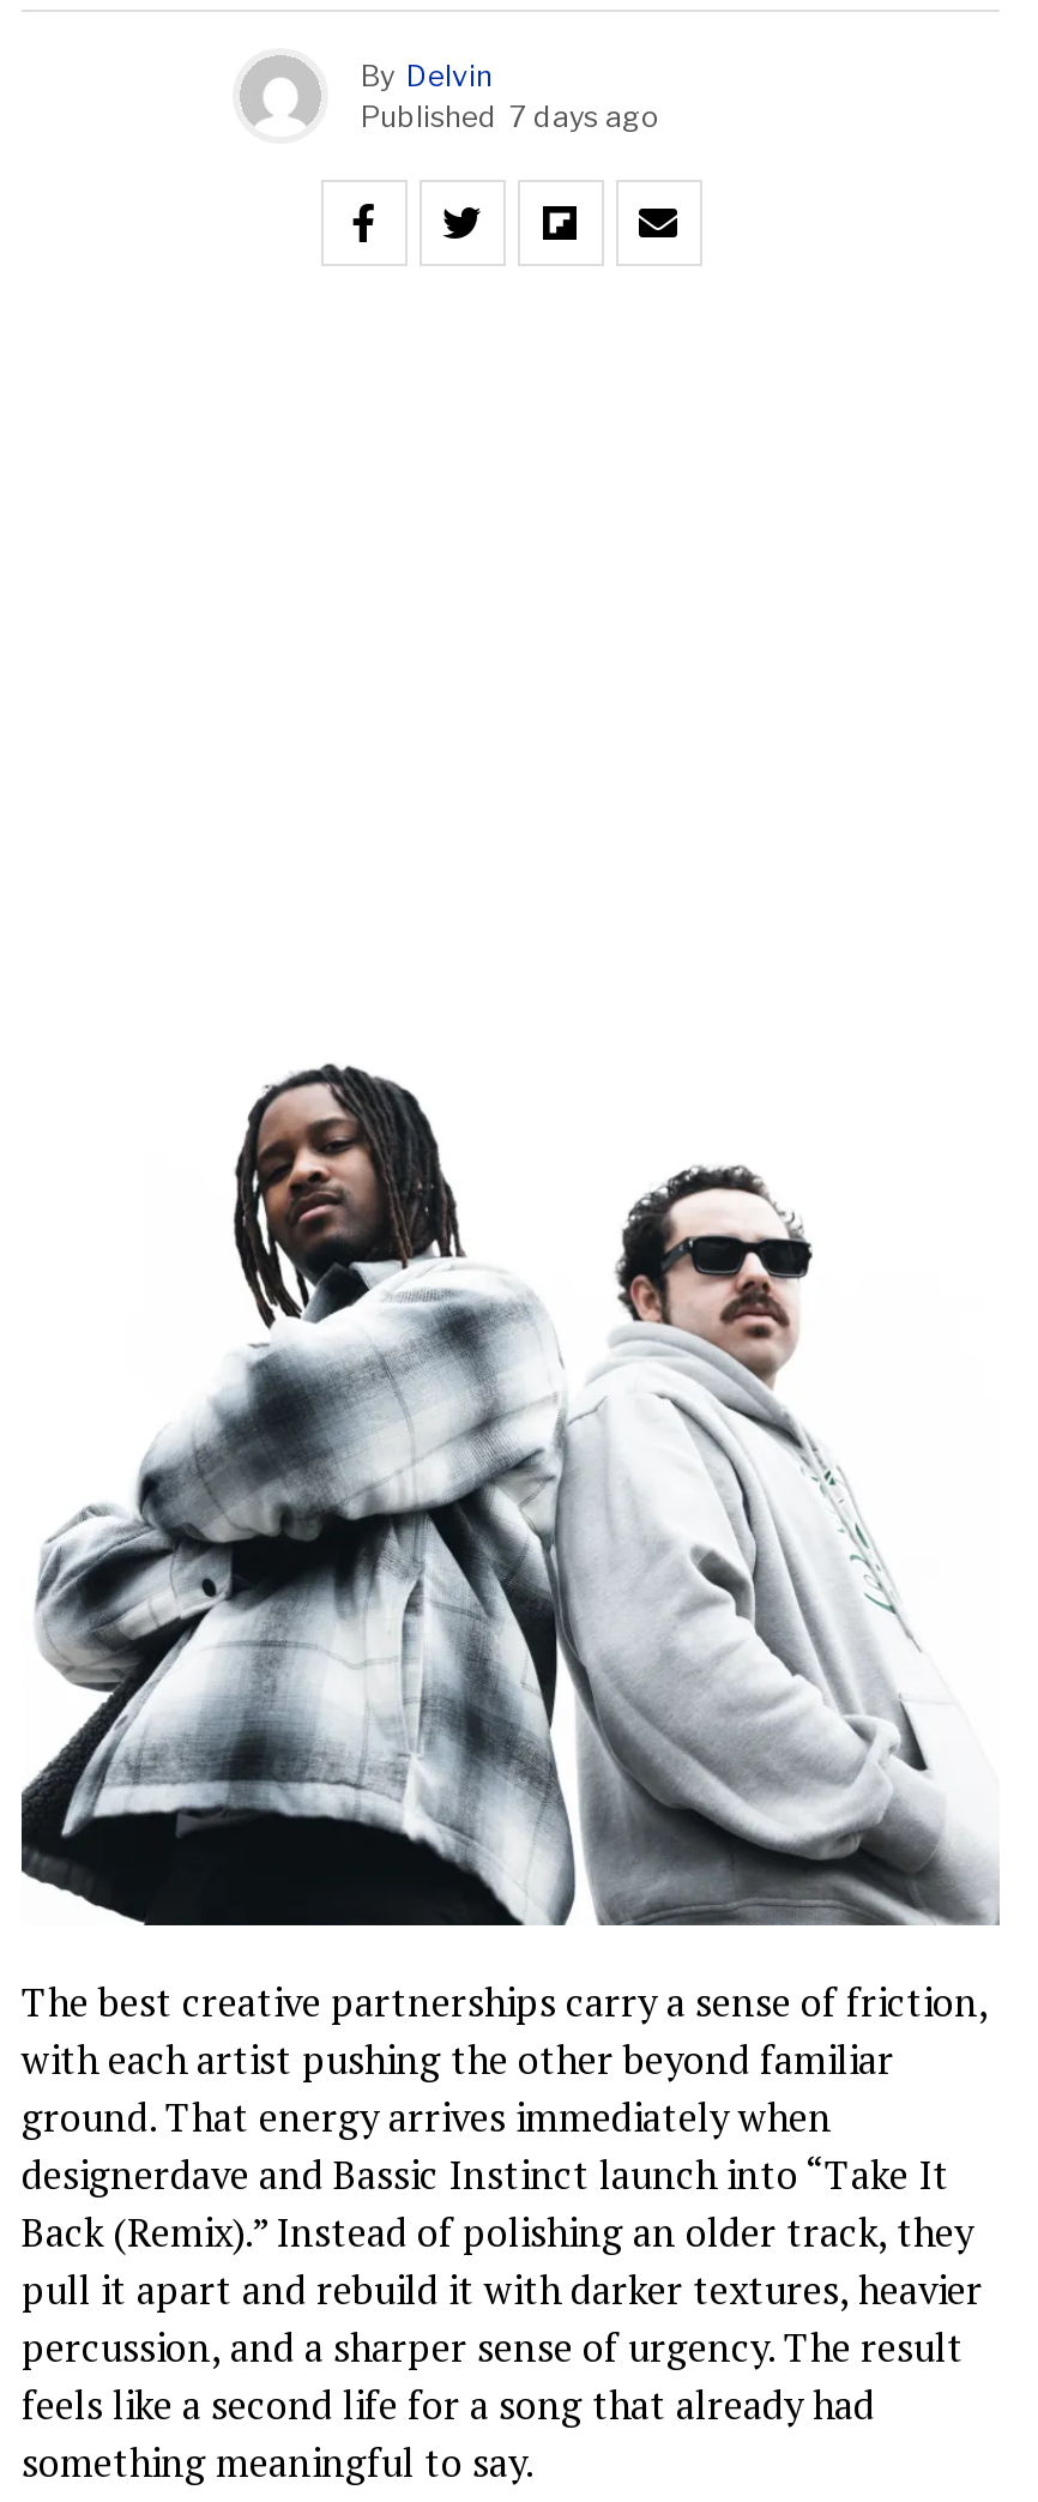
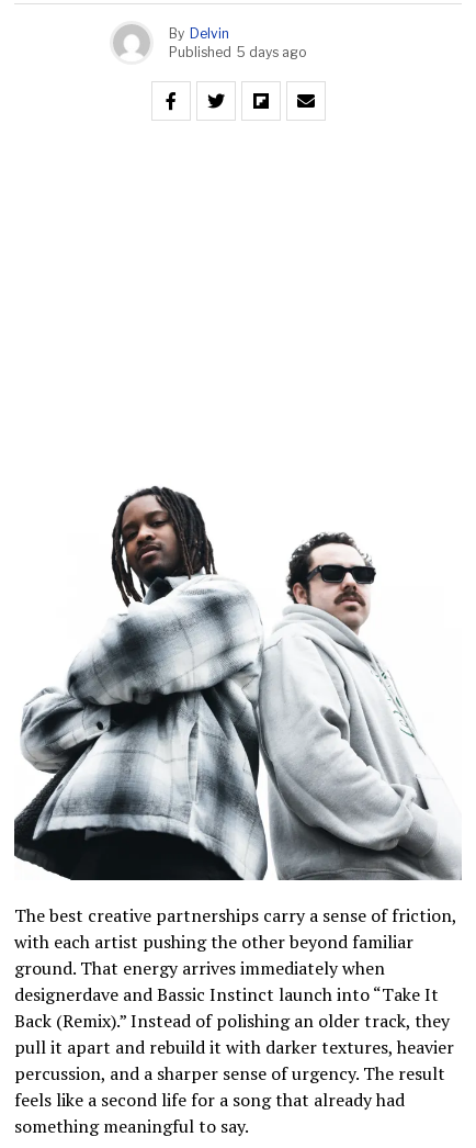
[361,97,658,133] Published 7 days ago -> [169,43,306,60] Published 5 days ago

